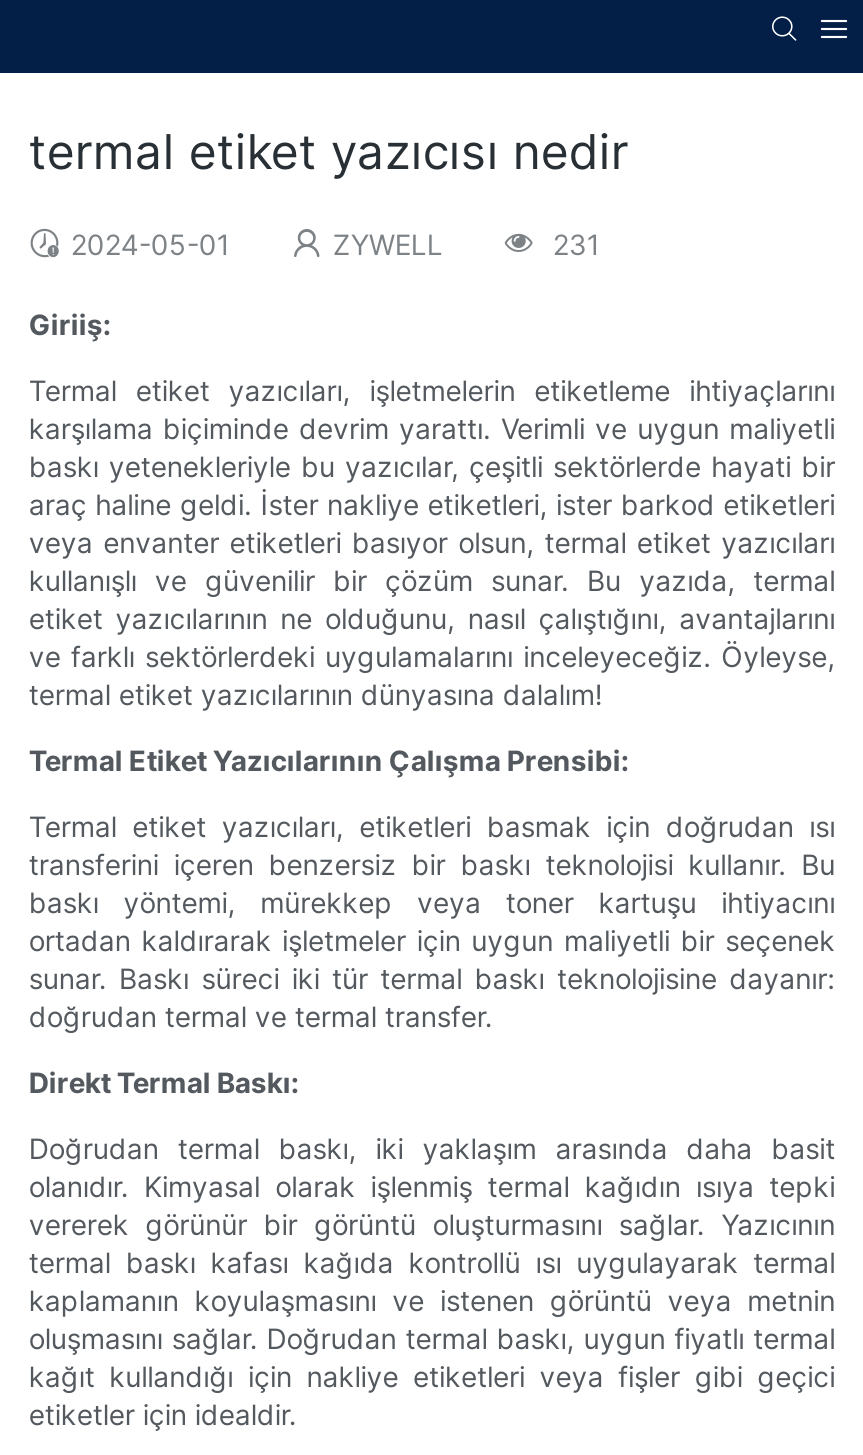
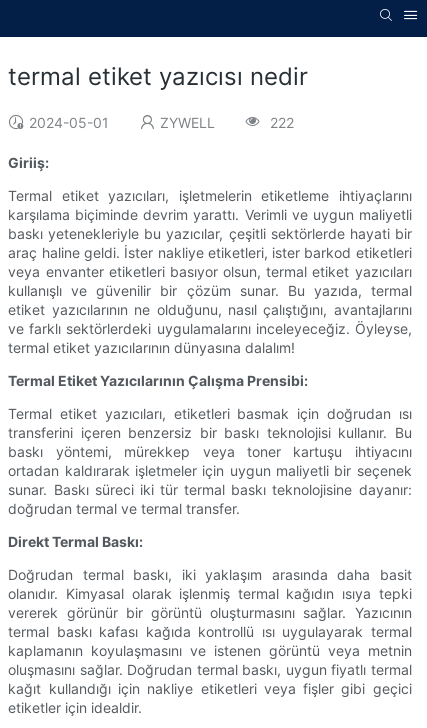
[553,228,601,262] 231 -> [270,114,294,131] 222

